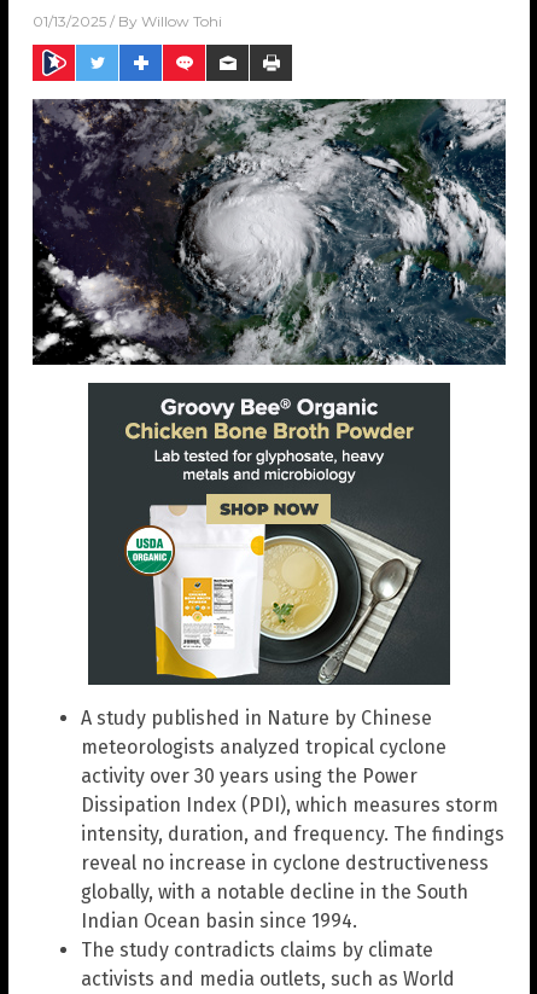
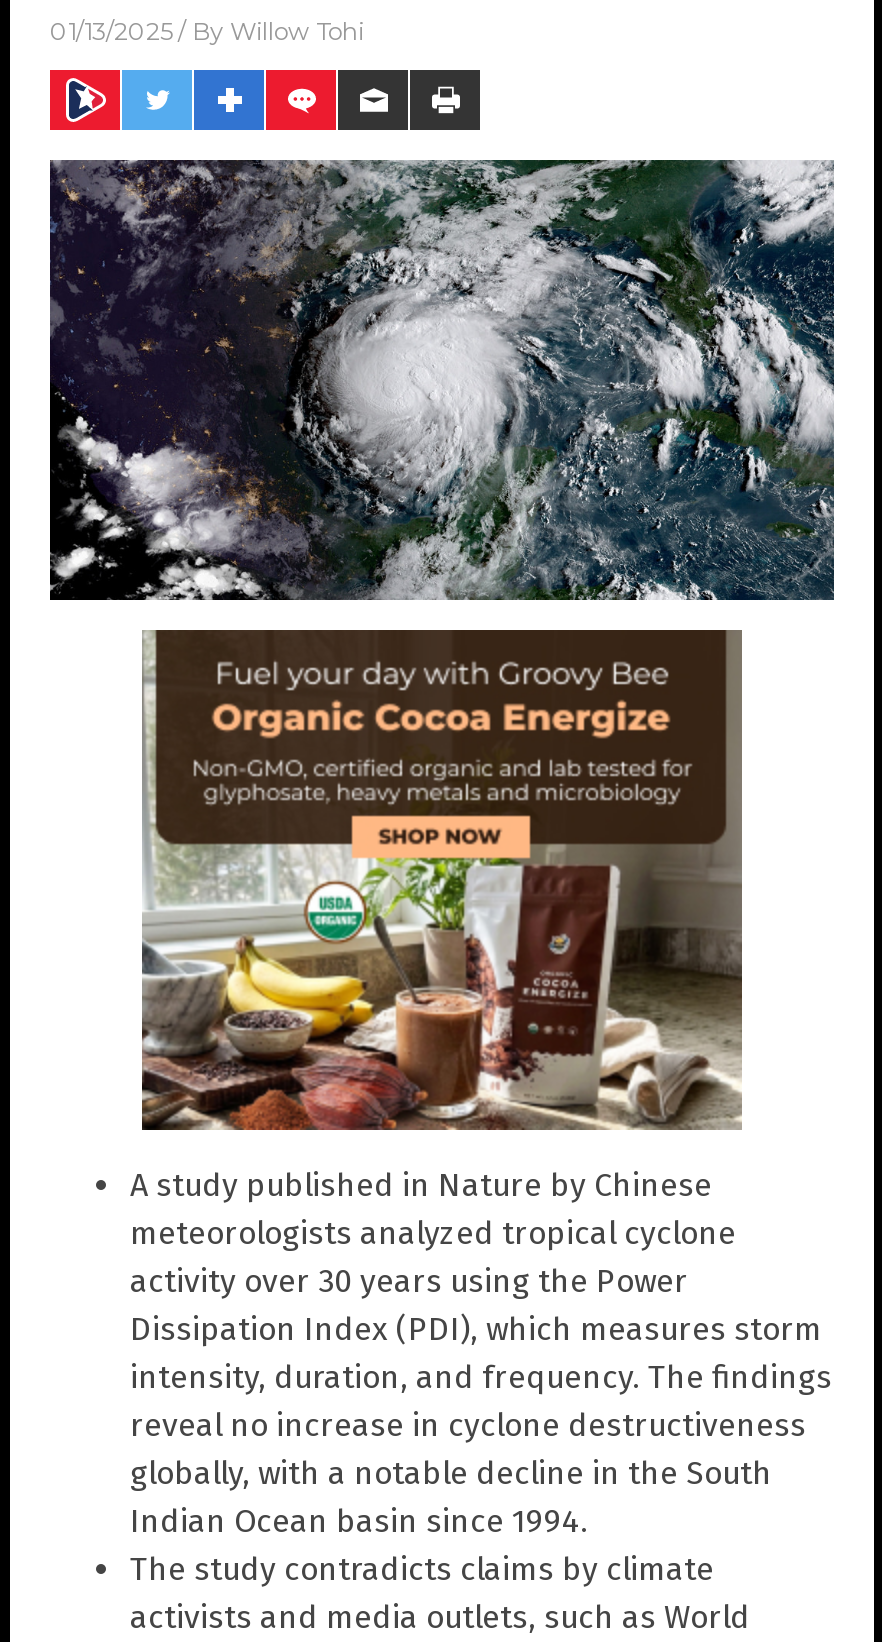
[87,383,451,686] [image] -> [142,630,742,1132] [image]

